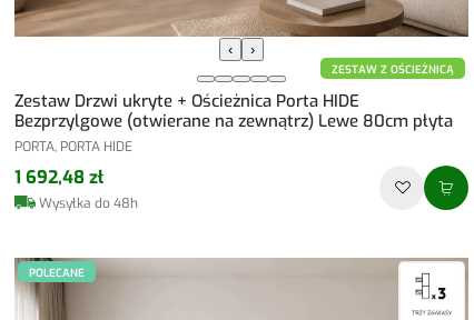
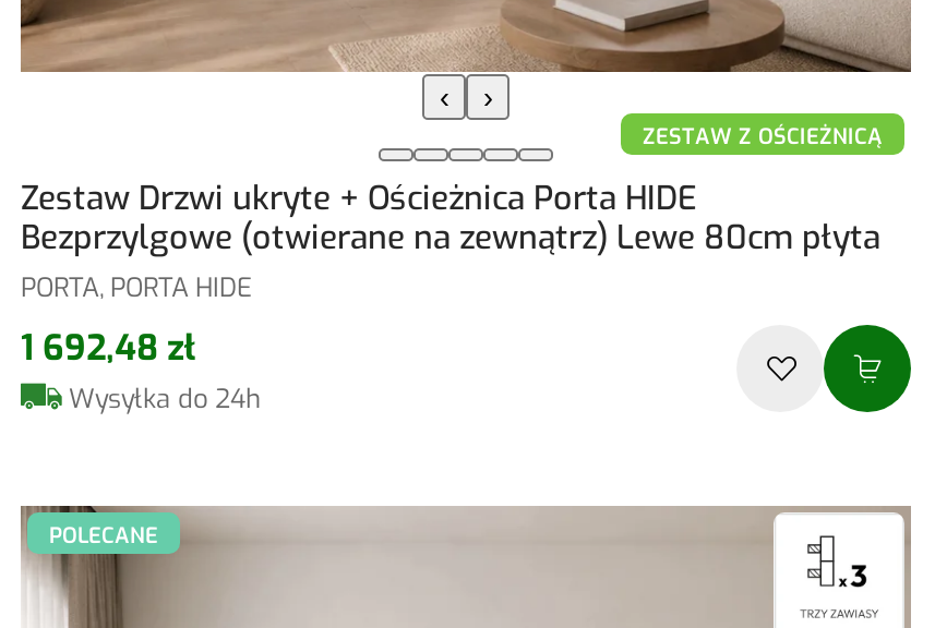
[39,195,138,213] Wysyłka do 48h -> [69,382,261,417] Wysyłka do 24h

